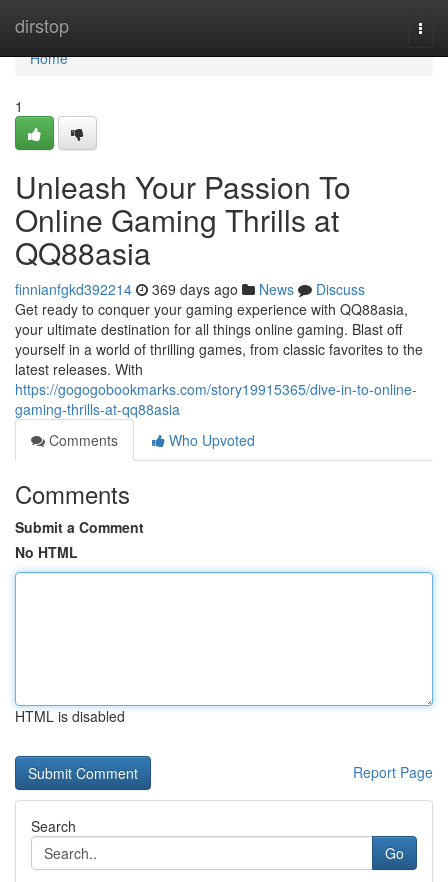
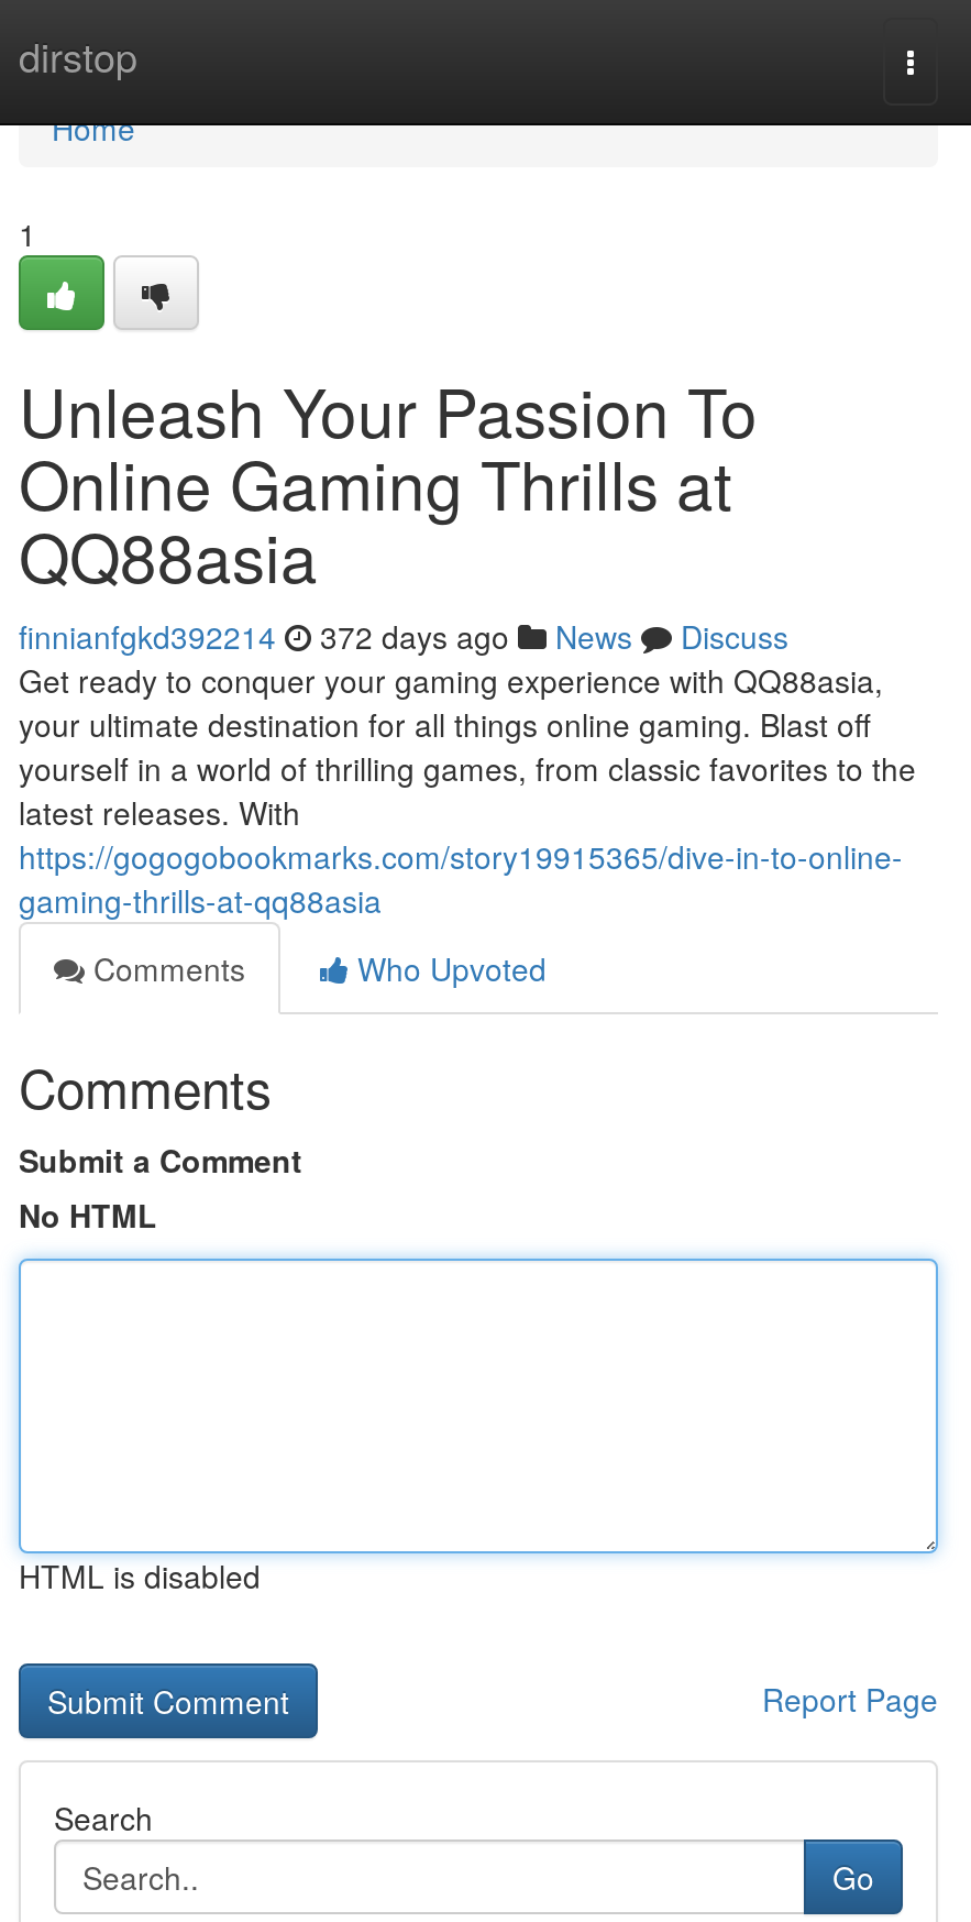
[15,279,365,299] finnianfgkd392214 369 days ago News Discuss -> [19,614,788,658] finnianfgkd392214 372 days ago News Discuss

